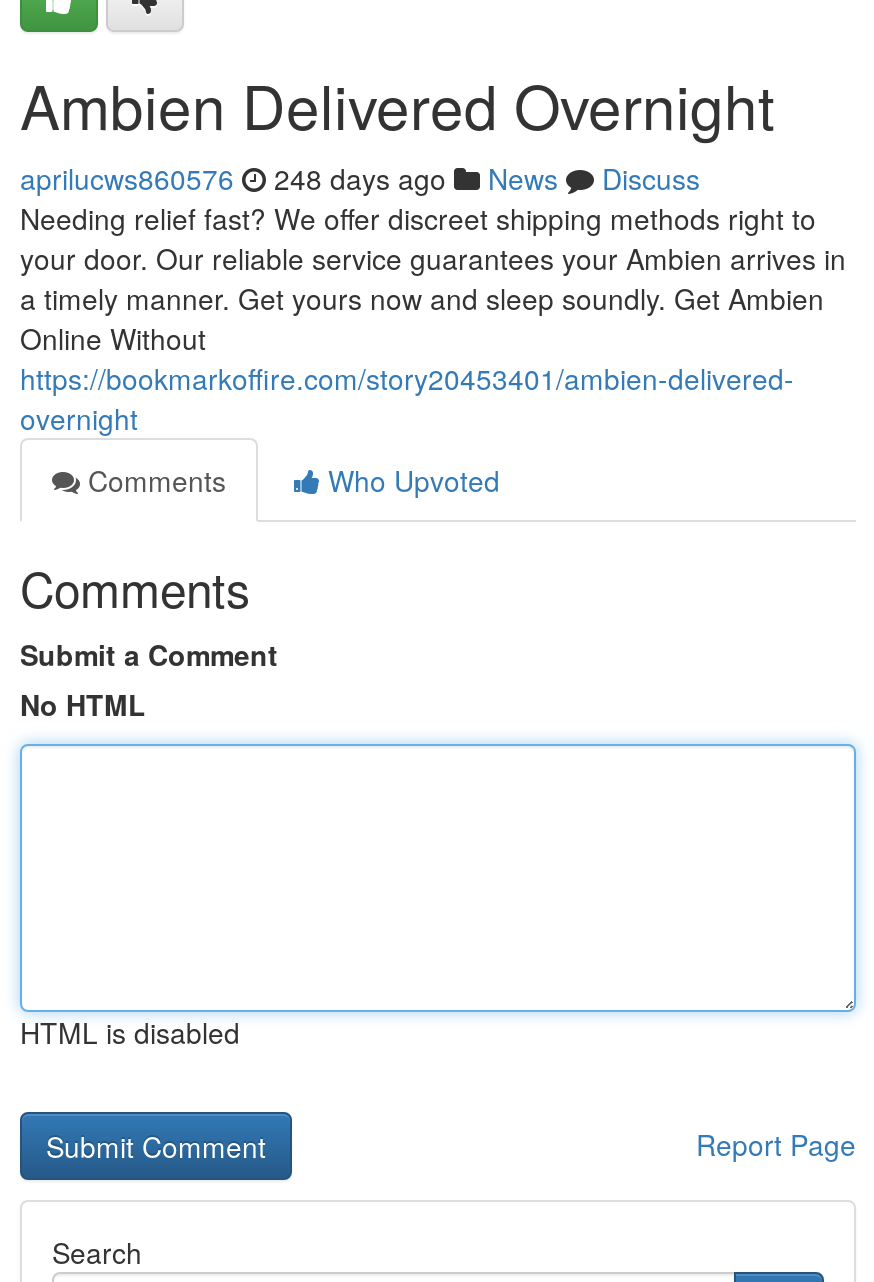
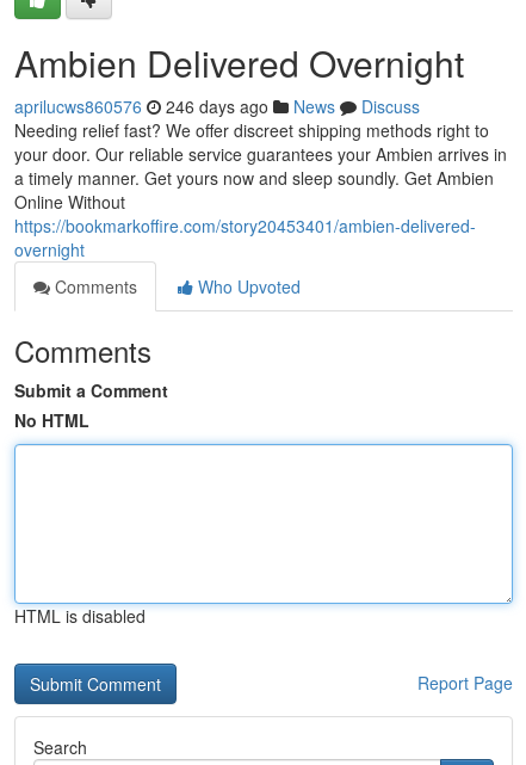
[20,158,700,198] aprilucws860576 248 days ago News Discuss -> [14,94,420,118] aprilucws860576 246 days ago News Discuss

